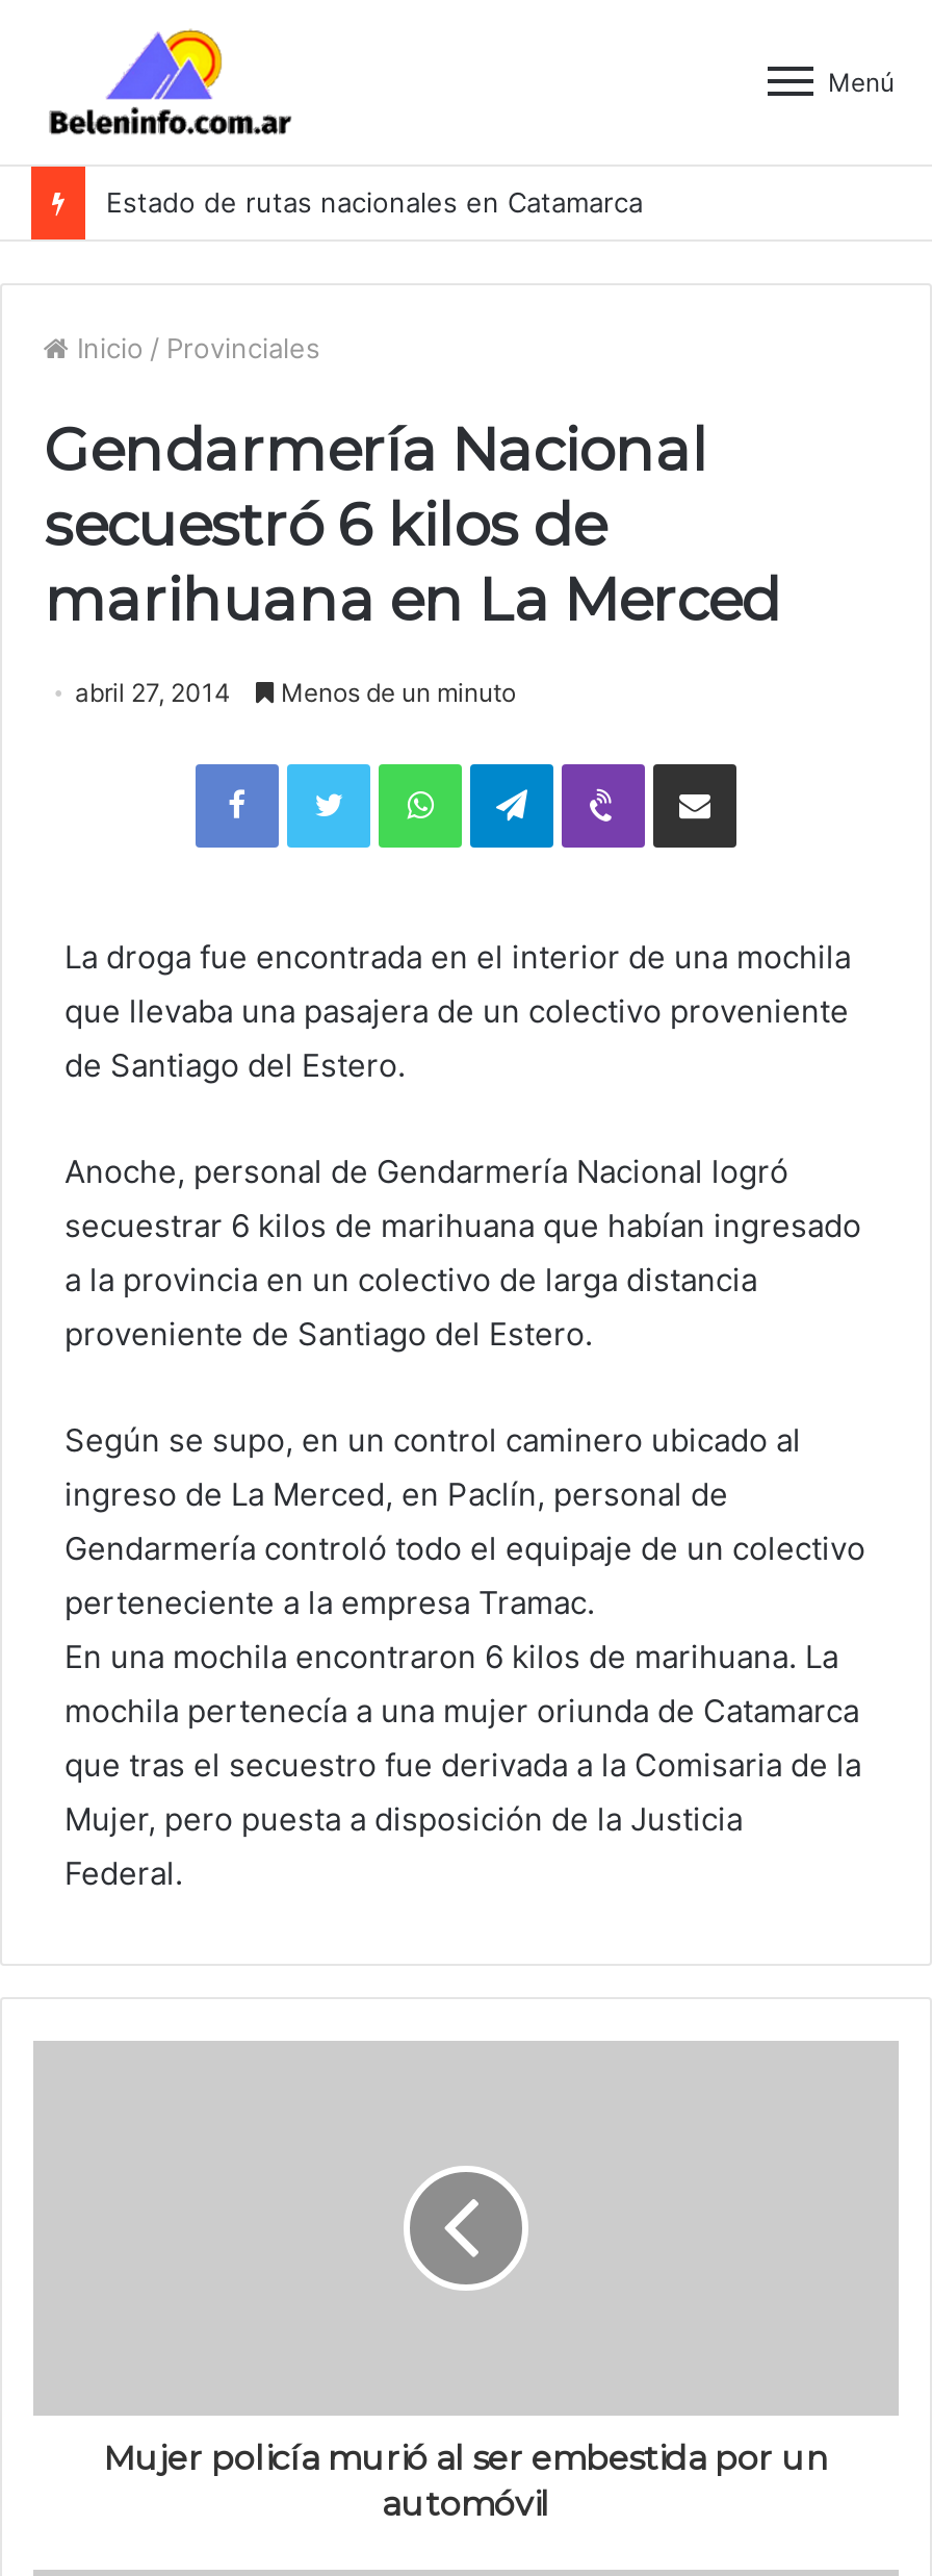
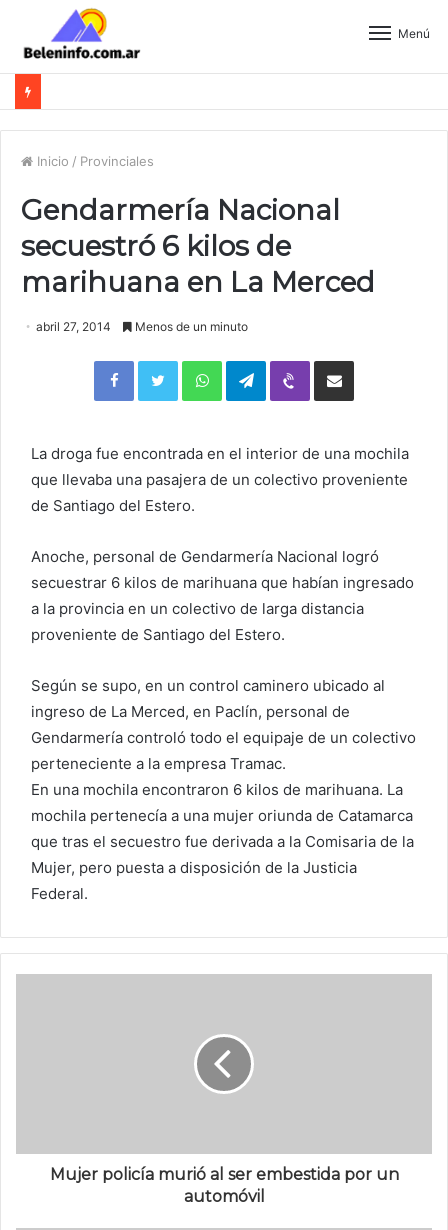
[106,185,643,219] Estado de rutas nacionales en Catamarca -> none

